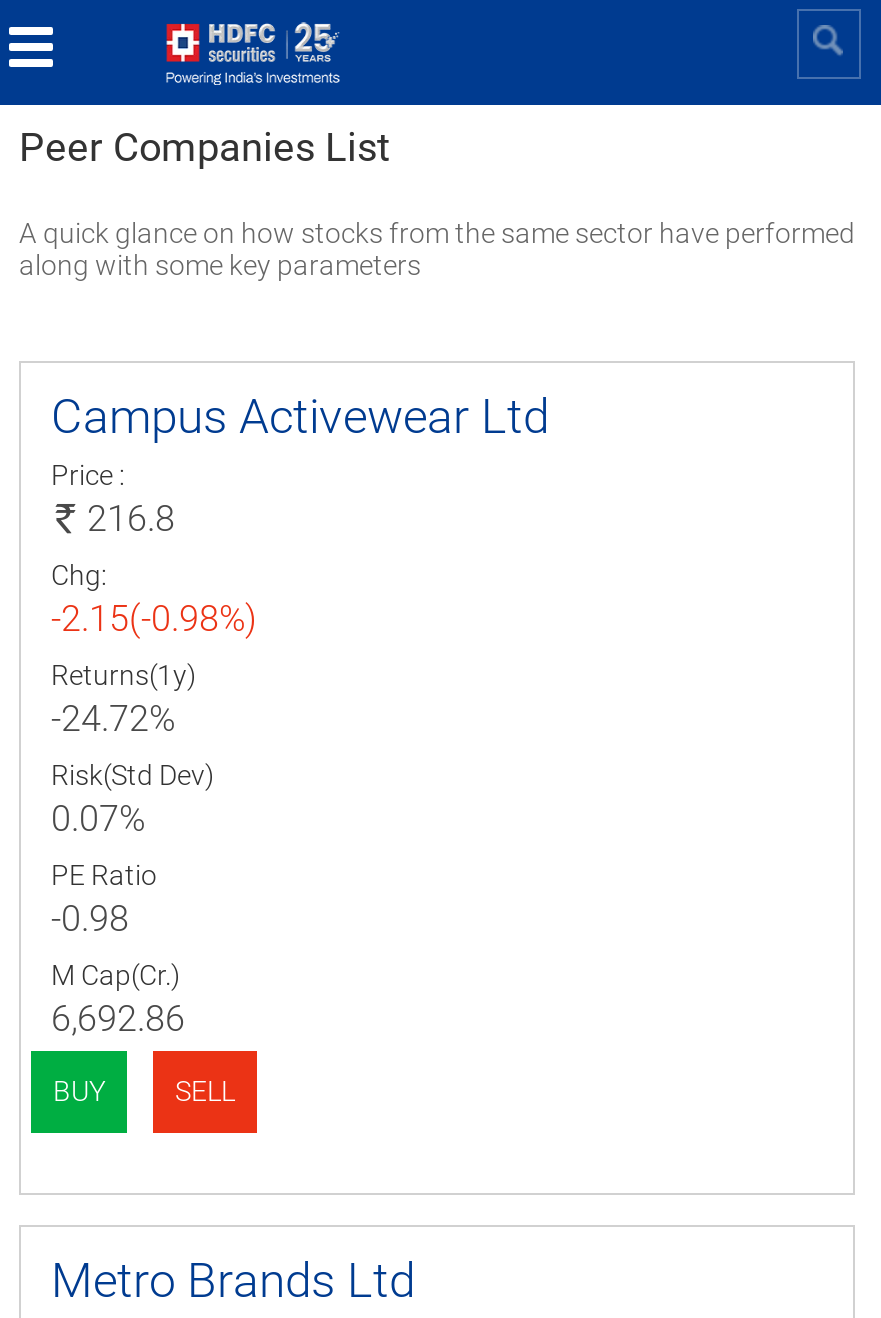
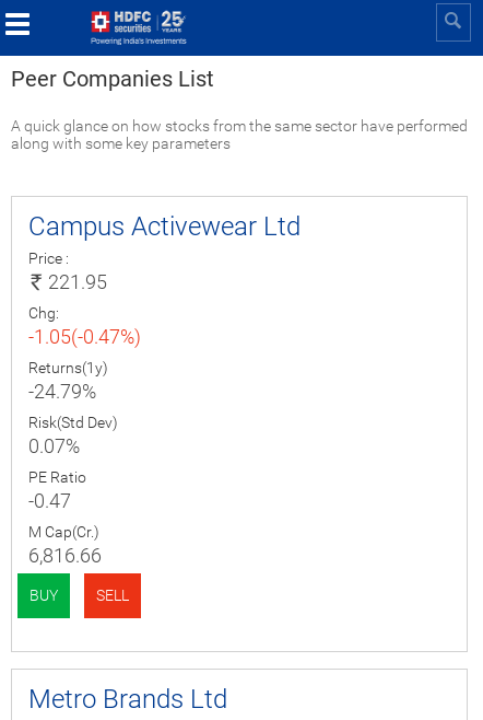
[79,497,175,539] 216.8 -> [44,270,107,293] 221.95
[51,597,257,639] -2.15(-0.98%) -> [28,325,141,348] -1.05(-0.47%)
[51,697,175,739] -24.72% -> [28,380,96,403] -24.79%
[51,897,129,939] -0.98 -> [28,489,71,512] -0.47
[51,997,185,1039] 6,692.86 -> [28,544,102,567] 6,816.66

